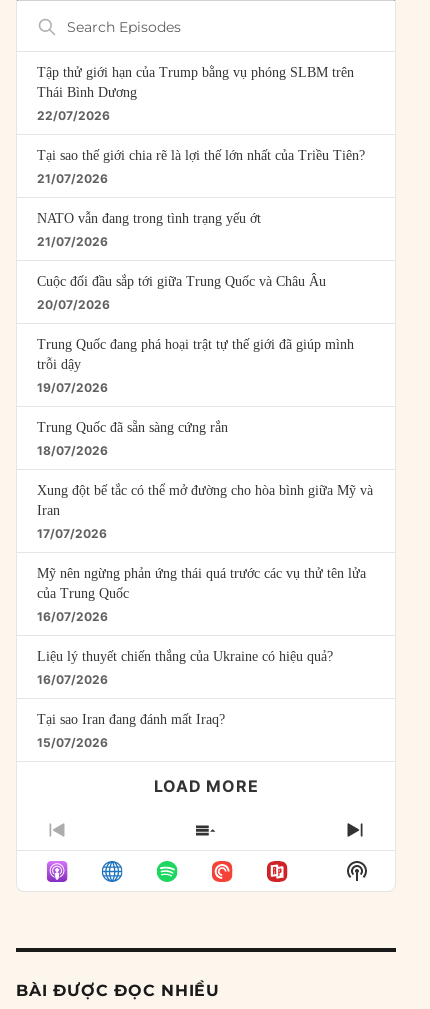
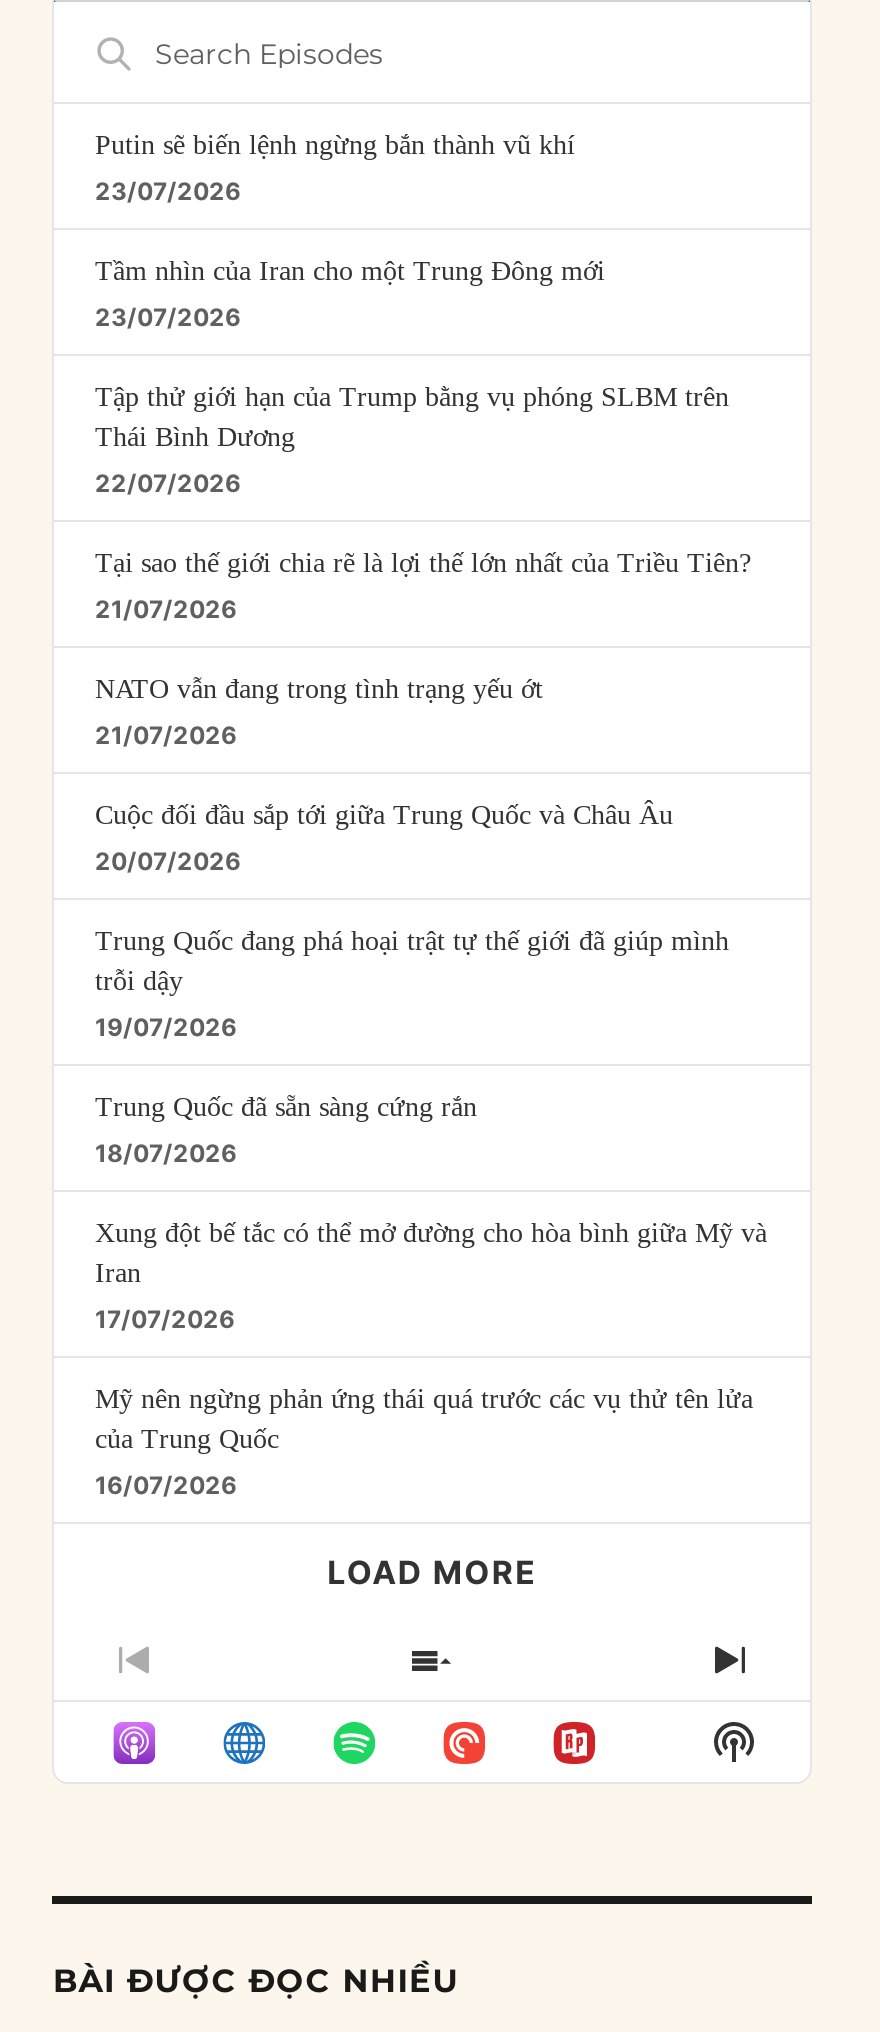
none -> [95,131,605,333] Putin sẽ biến lệnh ngừng bắn thành vũ khí | 23/07/2026 | Tầm nhìn của Iran cho một Trung Đông mới | 23/07/2026
moved [37,65,373,624] -> [95,383,767,1501]: Tập thử giới hạn của Trump bằng vụ phóng SLBM trên | Thái Bình Dương | 22/07/2026 | ... | của Trung Quốc | 16/07/2026
[37,649,333,750] Liệu lý thuyết chiến thắng của Ukraine có hiệu quả? | 16/07/2026 | Tại sao Iran đang đánh mất Iraq? | 15/07/2026 -> none

